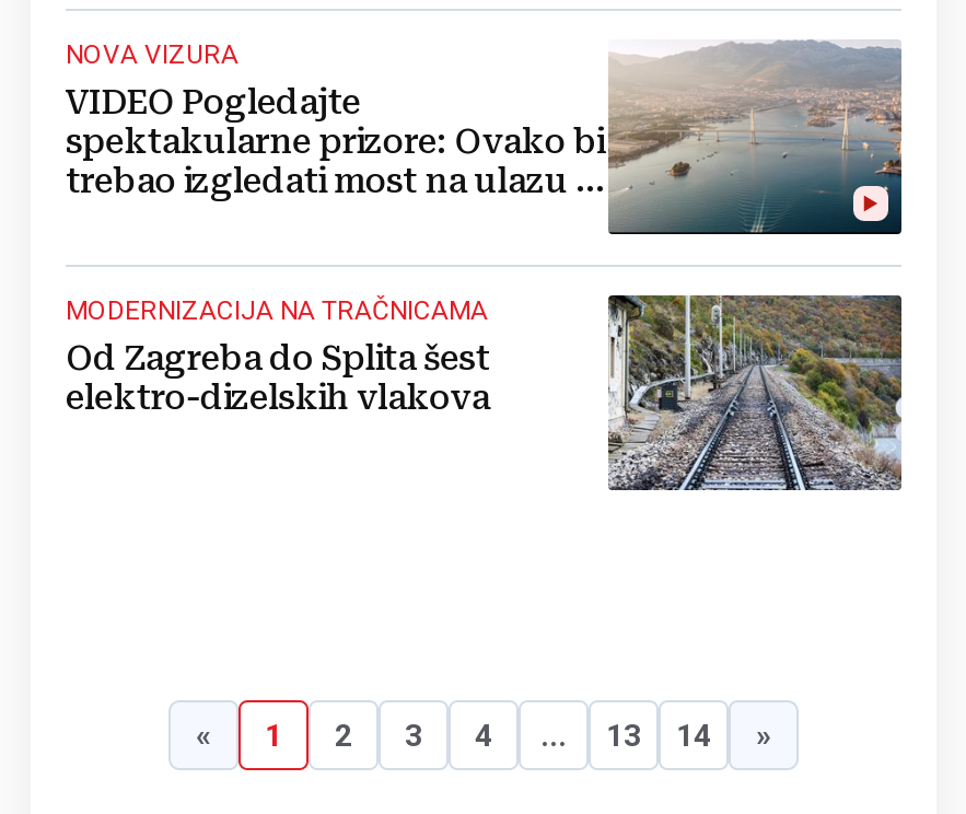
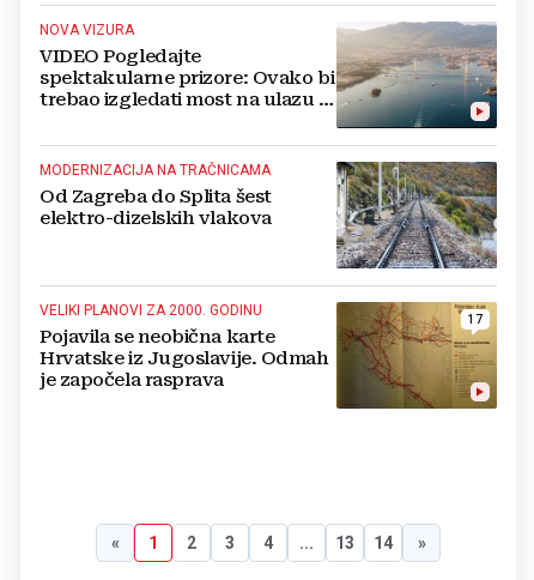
none -> [40,302,329,390] VELIKI PLANOVI ZA 2000. GODINU | Pojavila se neobična karte | Hrvatske iz Jugoslavije. Odmah | je započela rasprava
none -> [335,301,498,410] [image] | 17

